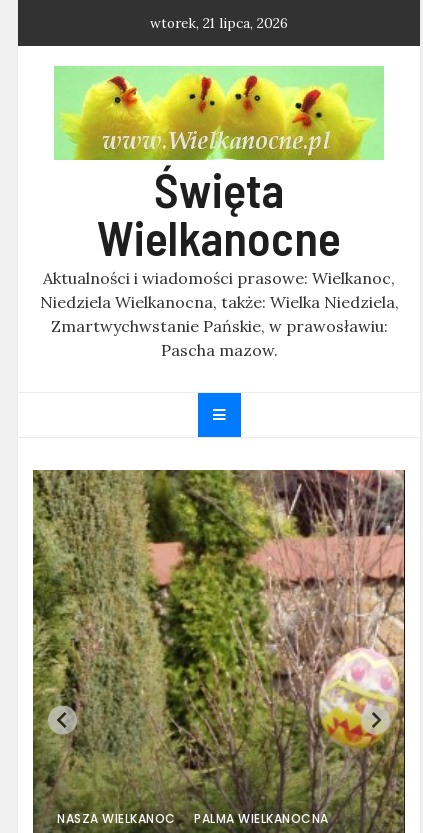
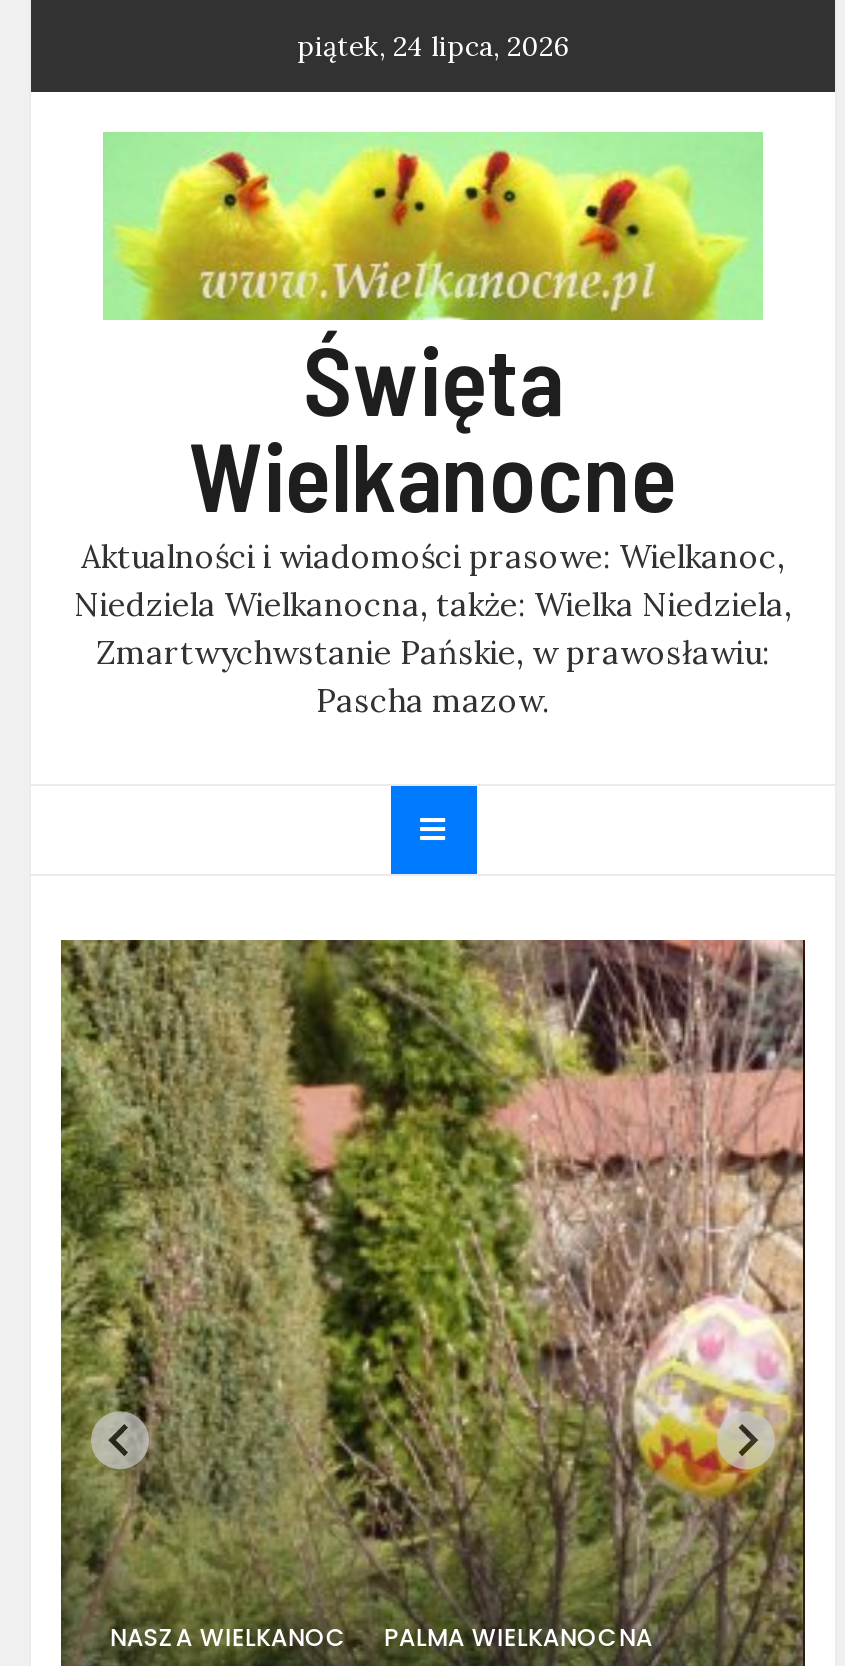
[150,14,288,32] wtorek, 21 lipca, 2026 -> [297,28,569,64] piątek, 24 lipca, 2026

